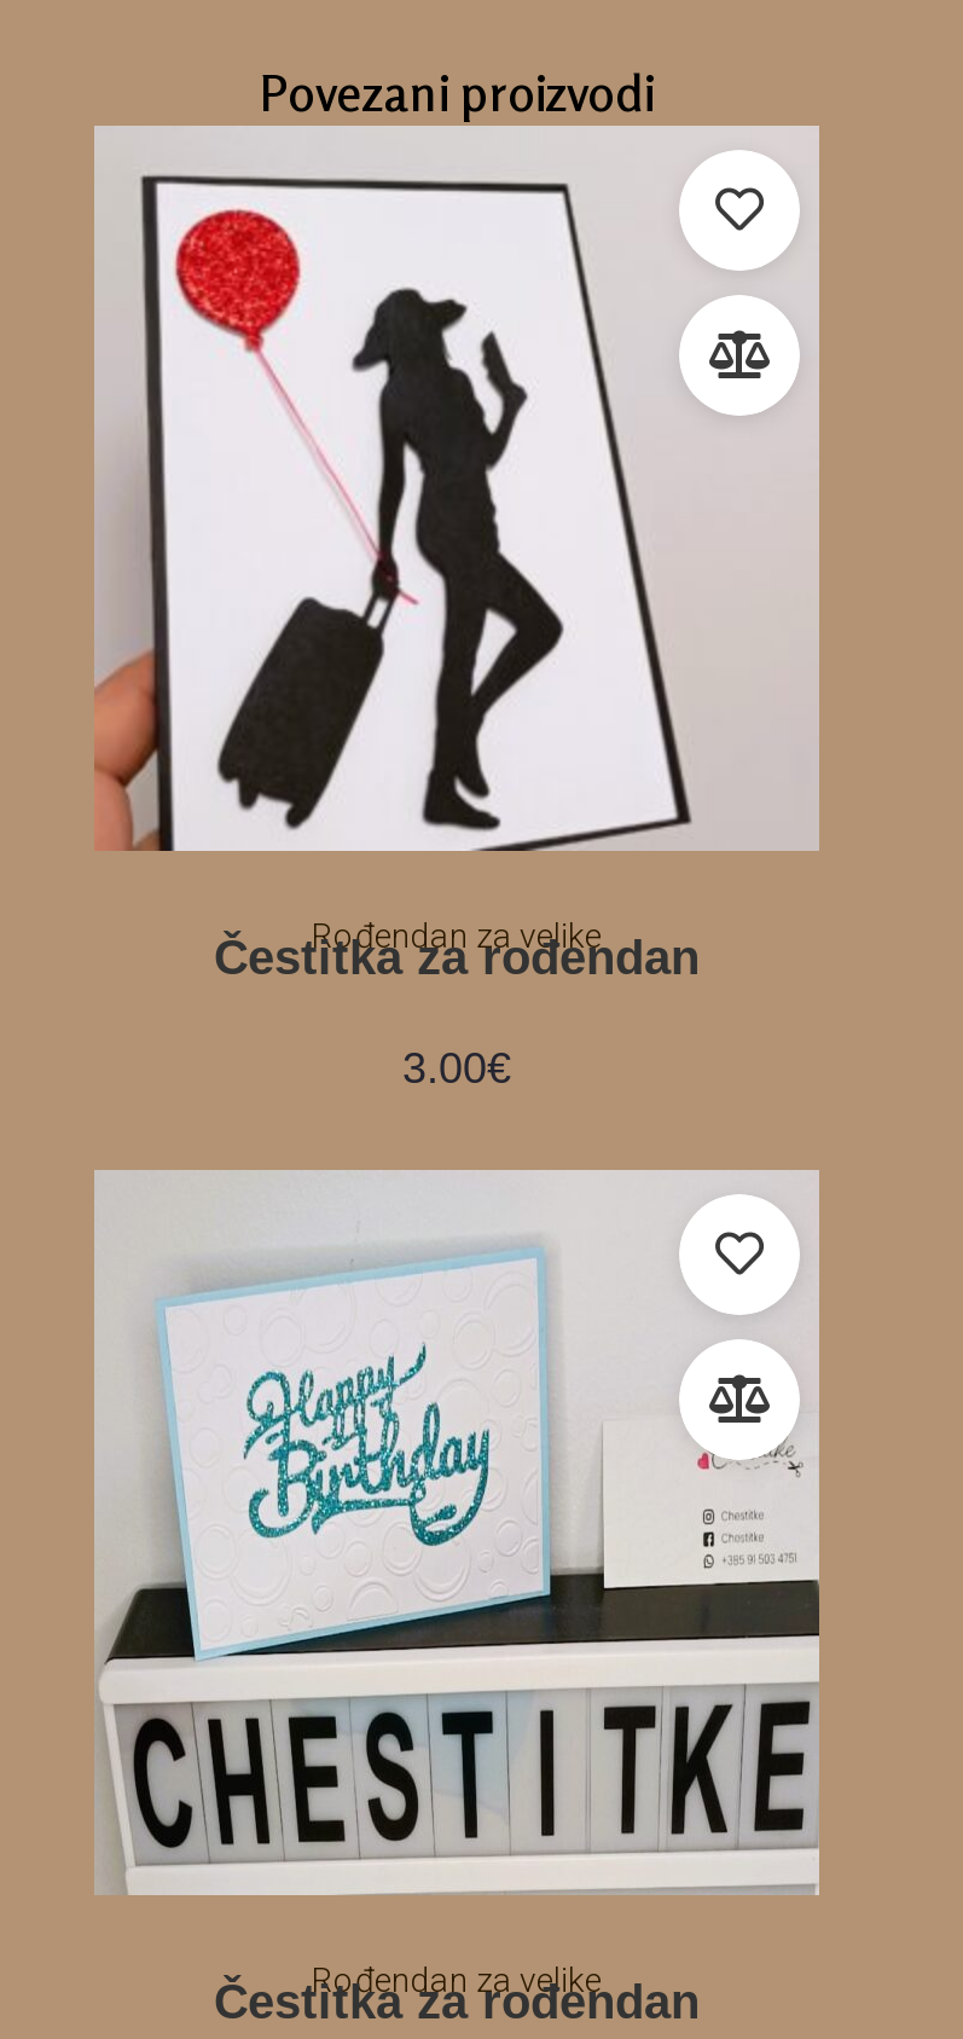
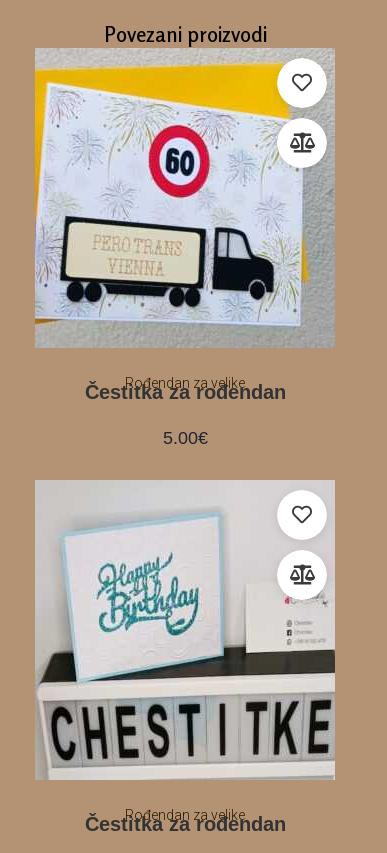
[92,128,819,853] [image] -> [34,50,334,348] [image]
[402,1044,511,1092] 3.00€ -> [162,428,207,448] 5.00€

